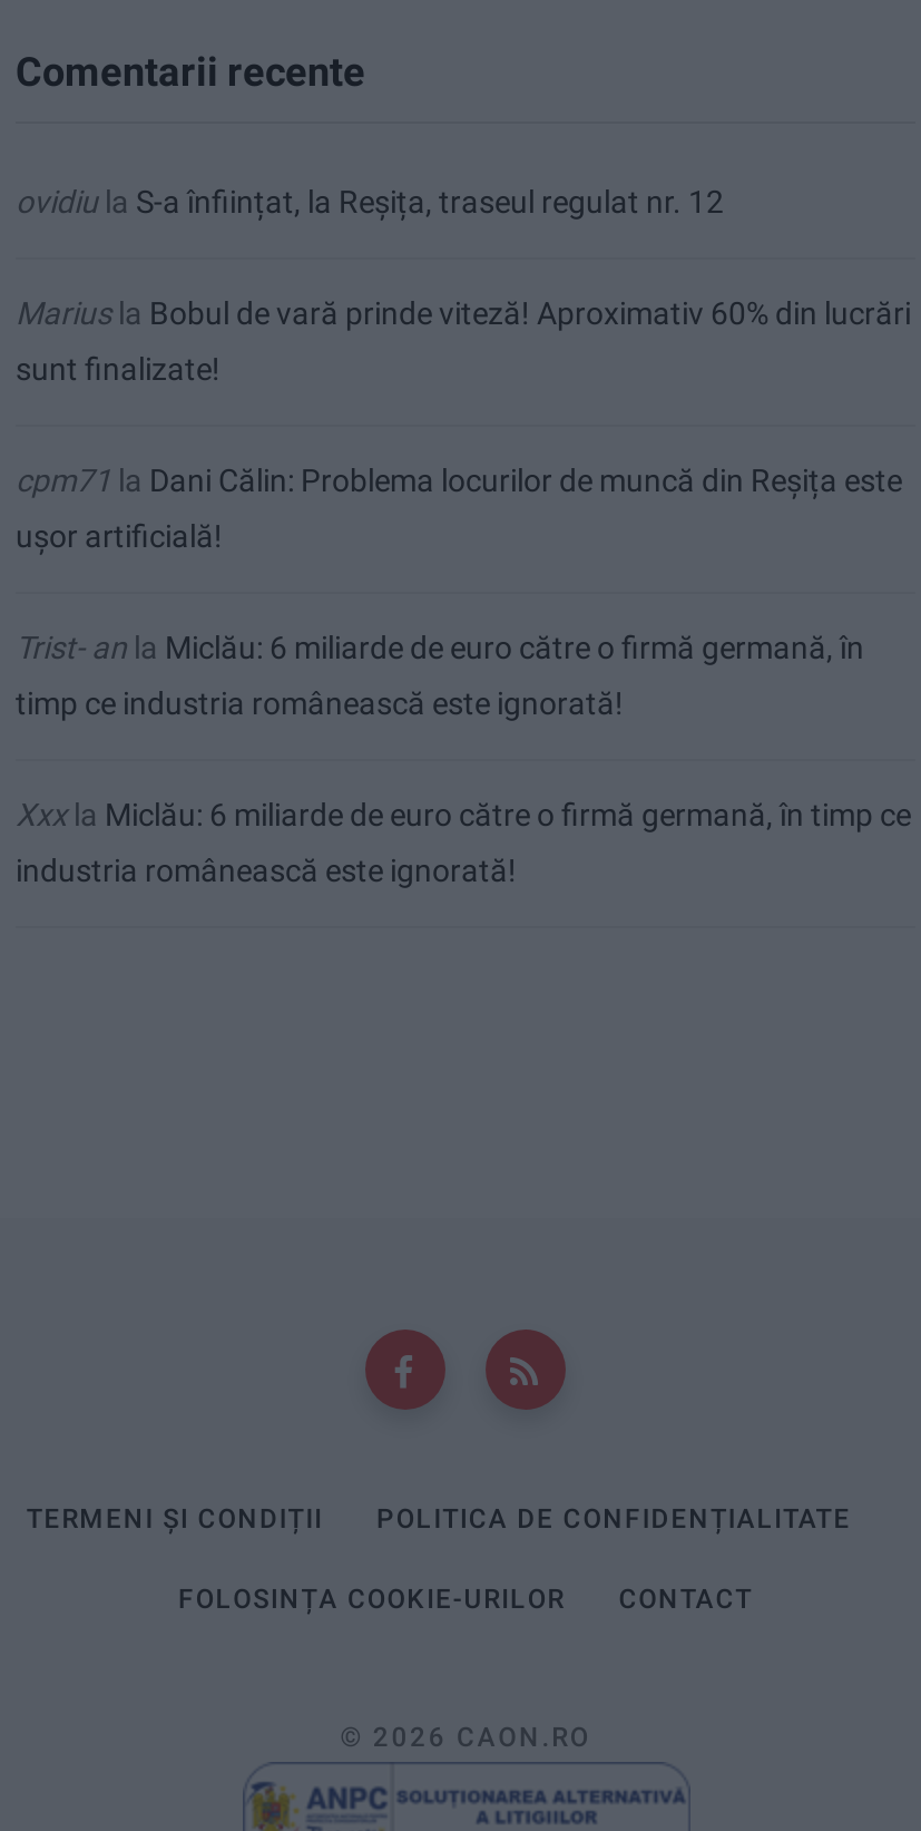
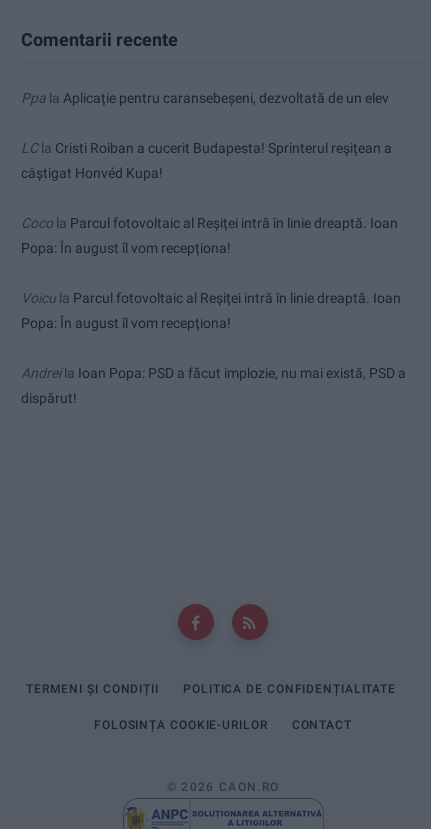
[16,185,724,220] ovidiu la S-a înființat, la Reșița, traseul regulat nr. 12 -> [21,90,389,106] Ppa la Aplicație pentru caransebeşeni, dezvoltată de un elev
[16,296,911,332] Marius la Bobul de vară prinde viteză! Aproximativ 60% din lucrări -> [21,140,392,156] LC la Cristi Roiban a cucerit Budapesta! Sprinterul reșițean a
[16,352,221,387] sunt finalizate! -> [21,165,163,181] câștigat Honvéd Kupa!
[16,463,902,499] cpm71 la Dani Călin: Problema locurilor de muncă din Reșița este -> [21,215,398,231] Coco la Parcul fotovoltaic al Reșiței intră în linie dreaptă. Ioan
[16,519,223,555] ușor artificială! -> [21,240,231,256] Popa: În august îl vom recepționa!
[16,630,864,666] Trist- an la Miclău: 6 miliarde de euro către o firmă germană, în -> [21,290,401,306] Voicu la Parcul fotovoltaic al Reșiței intră în linie dreaptă. Ioan
[16,686,624,722] timp ce industria românească este ignorată! -> [21,315,231,331] Popa: În august îl vom recepționa!
[16,797,911,833] Xxx la Miclău: 6 miliarde de euro către o firmă germană, în timp ce -> [21,365,406,381] Andrei la Ioan Popa: PSD a făcut implozie, nu mai există, PSD a
[16,853,517,889] industria românească este ignorată! -> [21,390,77,406] dispărut!

